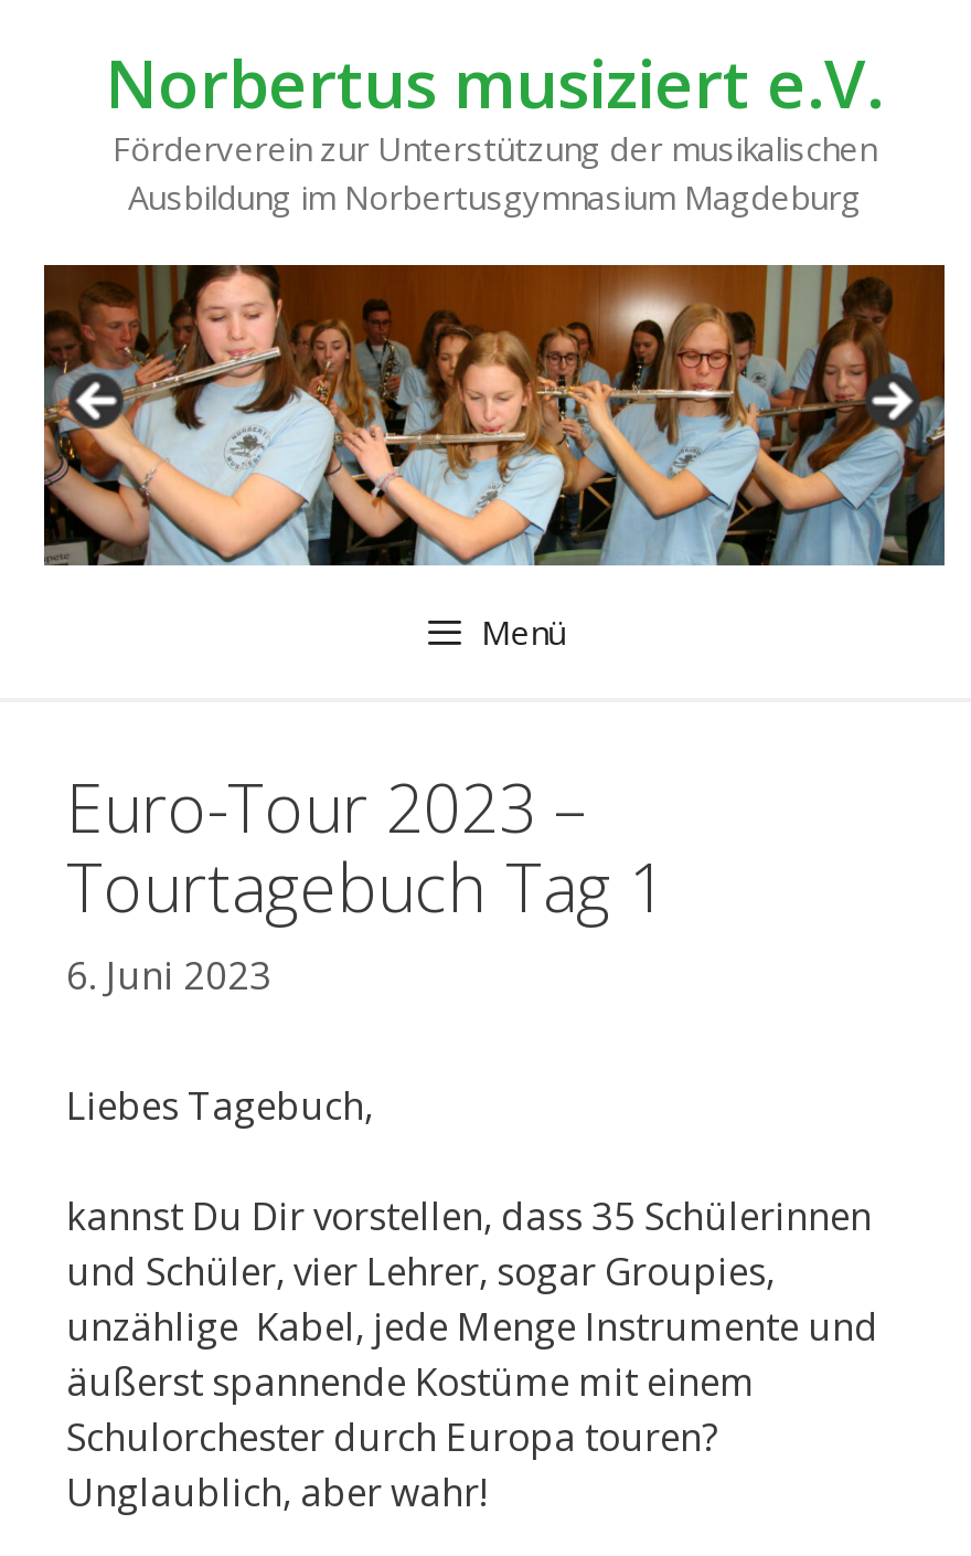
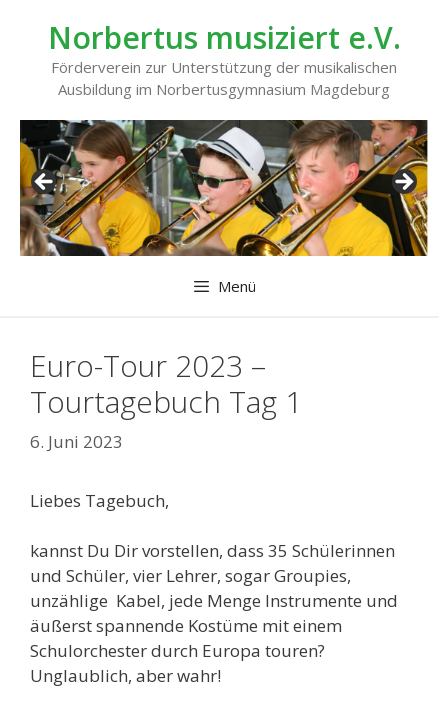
[42,263,947,568] [image] -> [19,119,429,257] [image]

